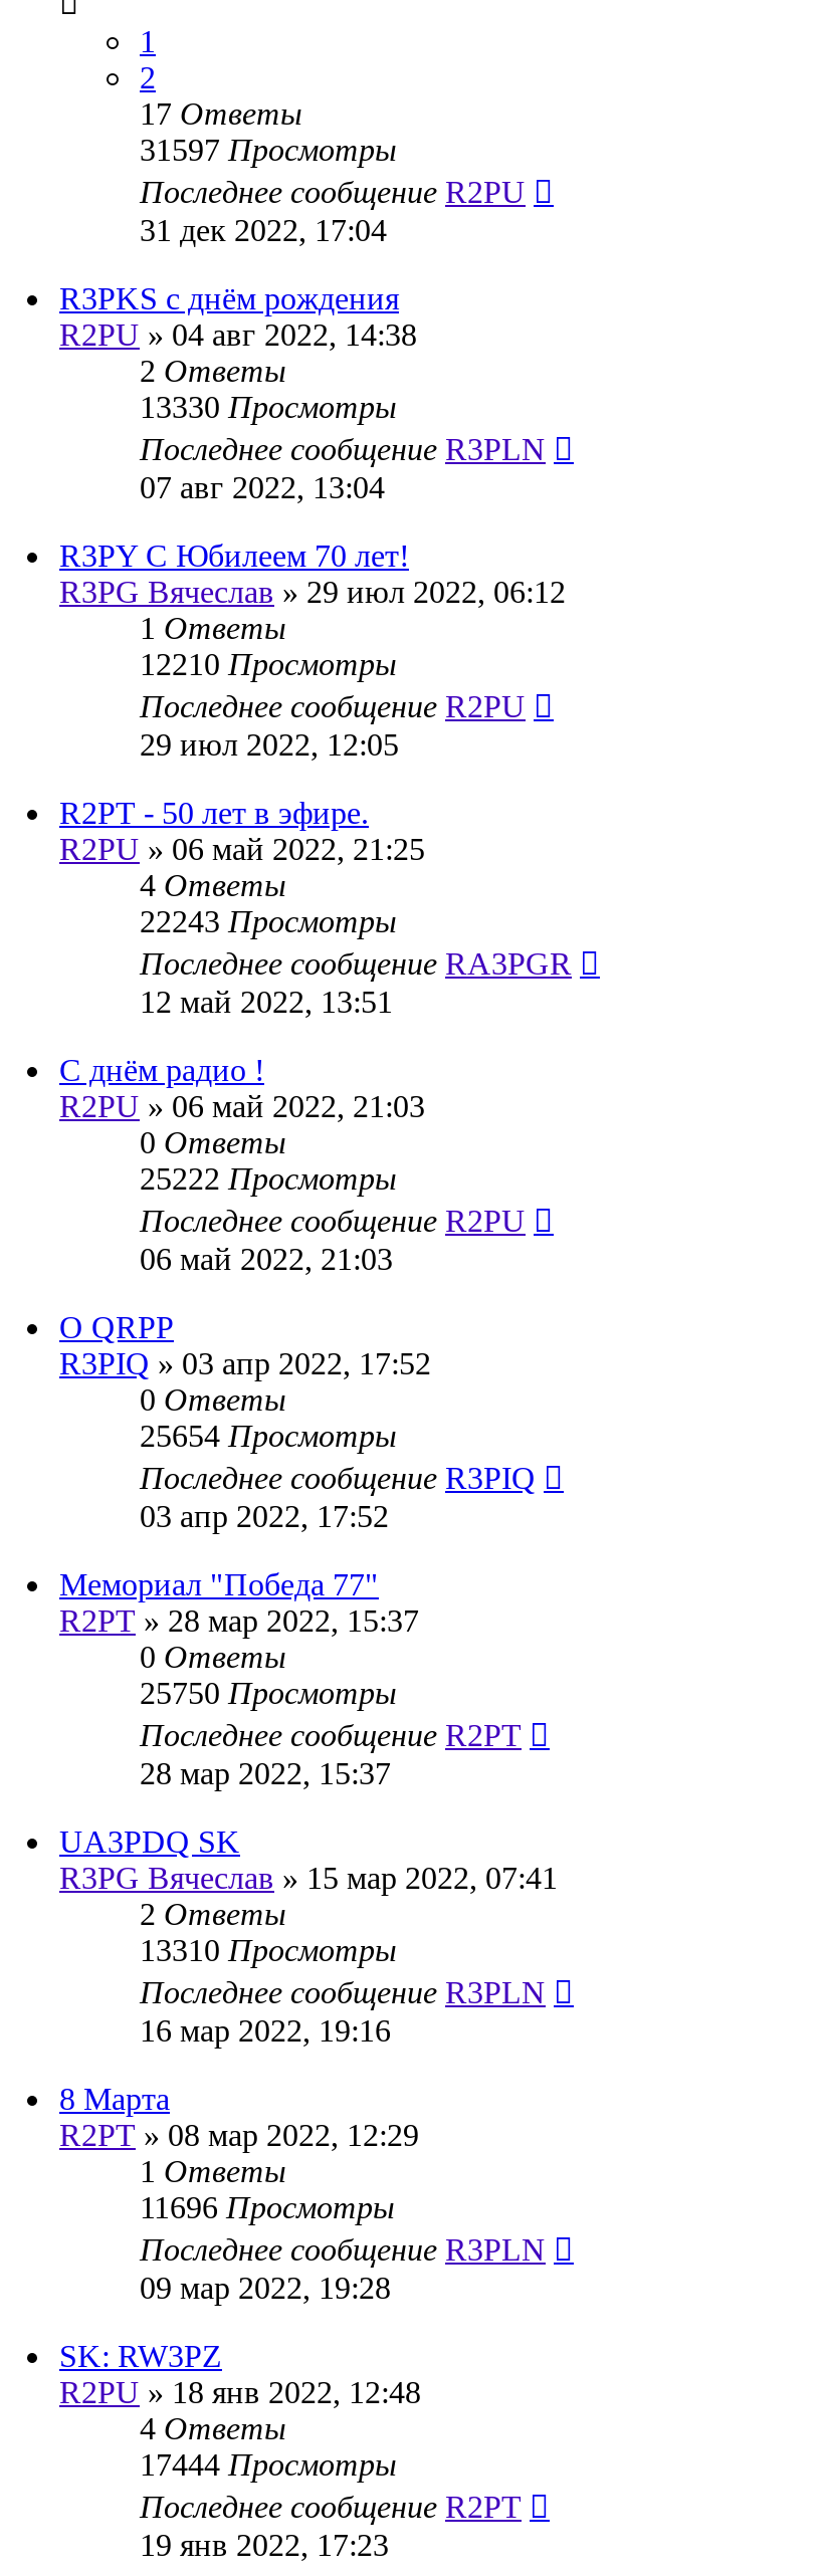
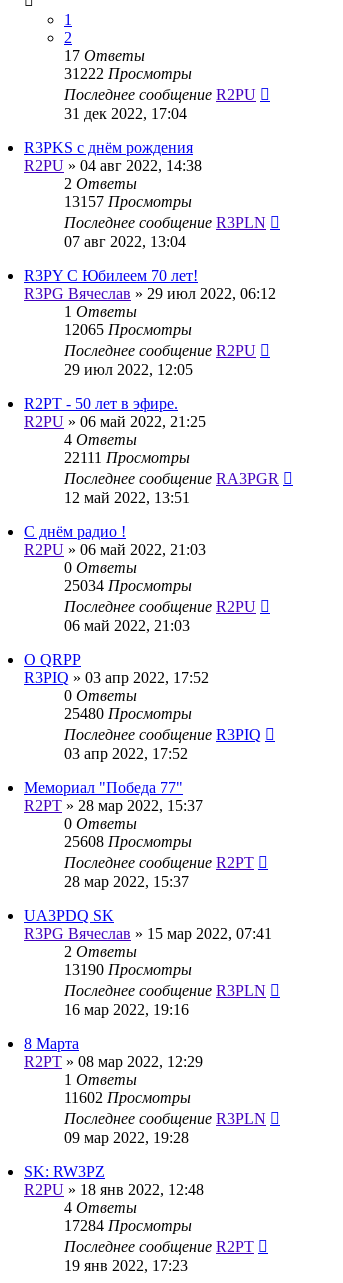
[140,132,397,167] 31597 Просмотры -> [64,65,192,82] 31222 Просмотры
[140,390,397,424] 13330 Просмотры -> [64,193,192,210] 13157 Просмотры
[140,647,397,681] 12210 Просмотры -> [64,321,192,338] 12065 Просмотры
[140,904,397,938] 22243 Просмотры -> [64,449,190,466] 22111 Просмотры
[140,1161,397,1195] 25222 Просмотры -> [64,577,192,594] 25034 Просмотры
[140,1418,397,1453] 25654 Просмотры -> [64,705,192,722] 25480 Просмотры
[140,1676,397,1710] 25750 Просмотры -> [64,833,192,850] 25608 Просмотры
[140,1933,397,1967] 13310 Просмотры -> [64,961,192,978] 13190 Просмотры
[140,2190,395,2224] 11696 Просмотры -> [64,1089,191,1106] 11602 Просмотры
[140,2447,397,2481] 17444 Просмотры -> [64,1217,192,1234] 17284 Просмотры

